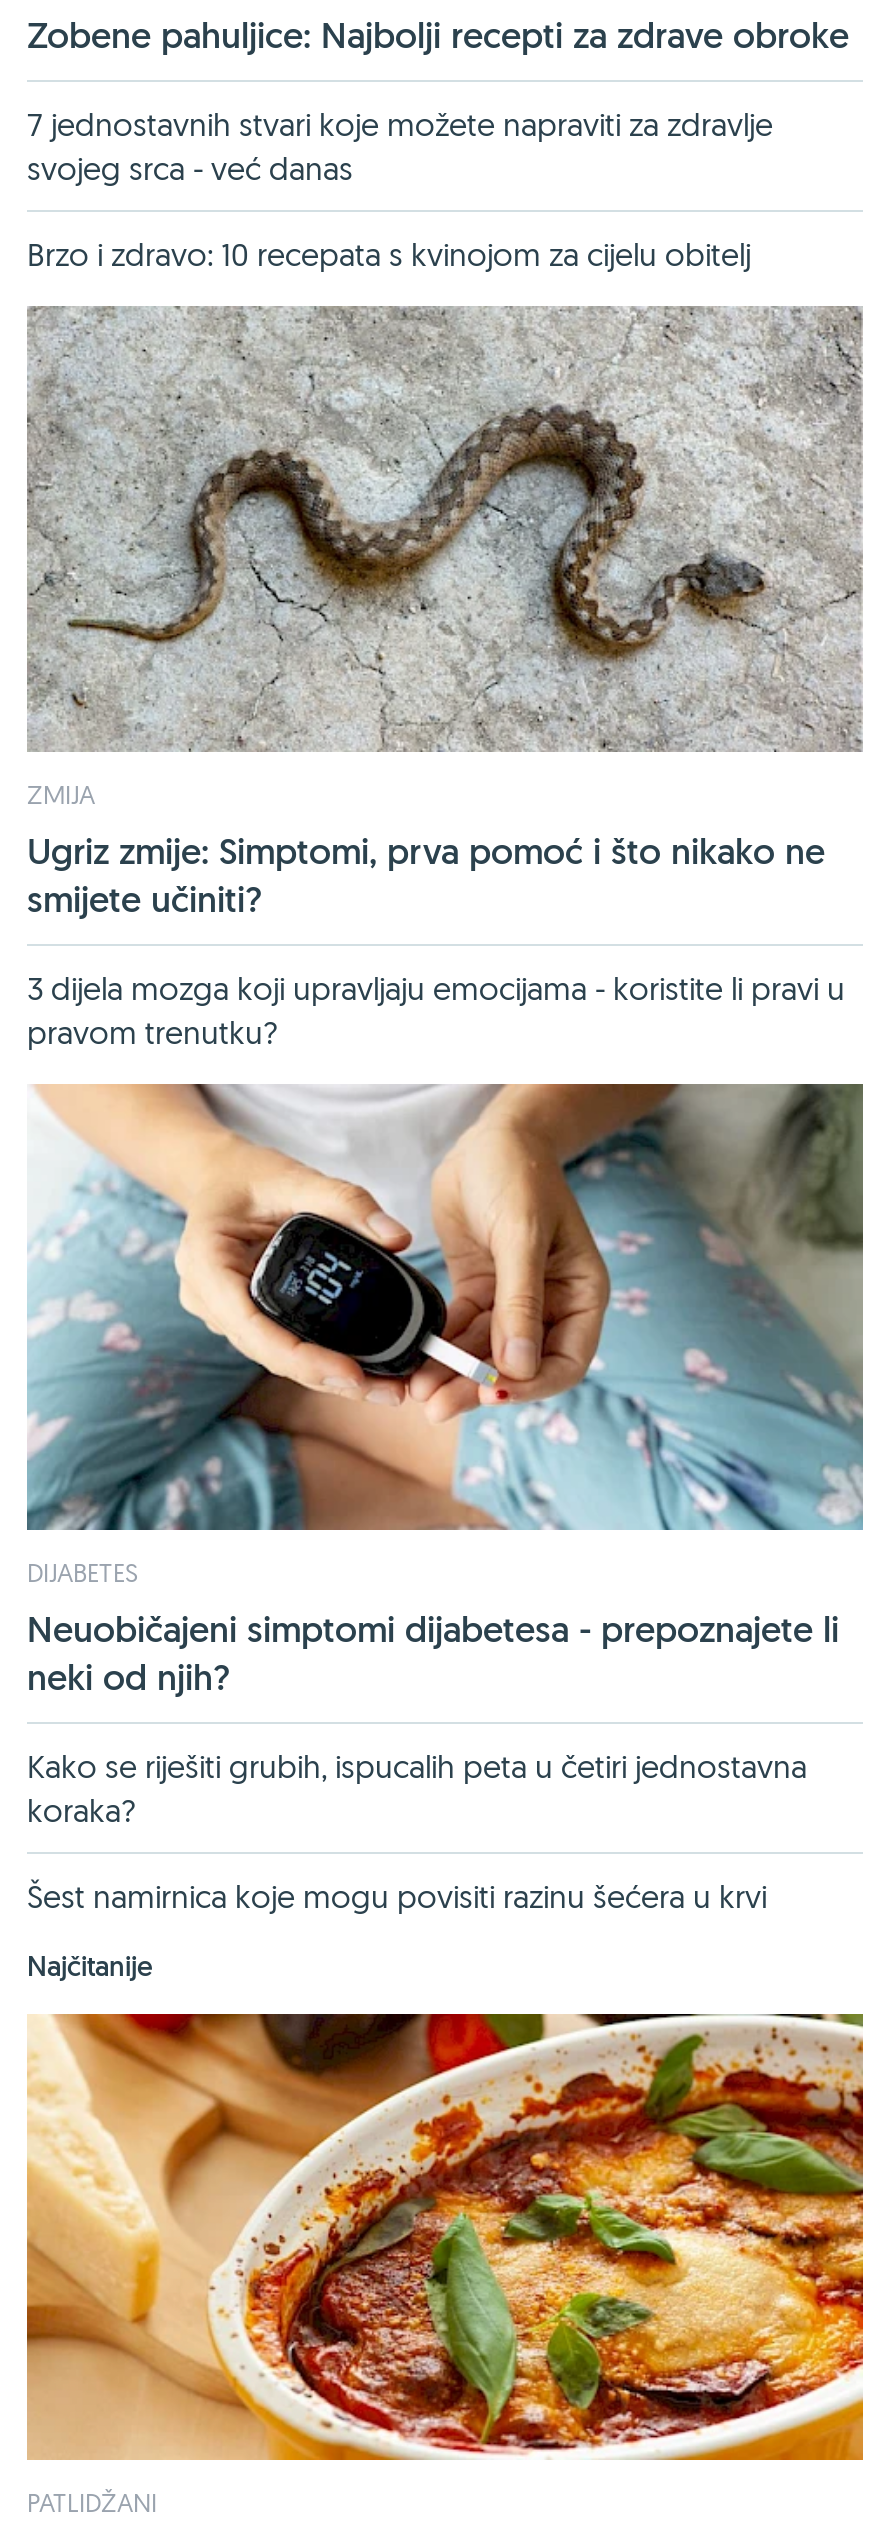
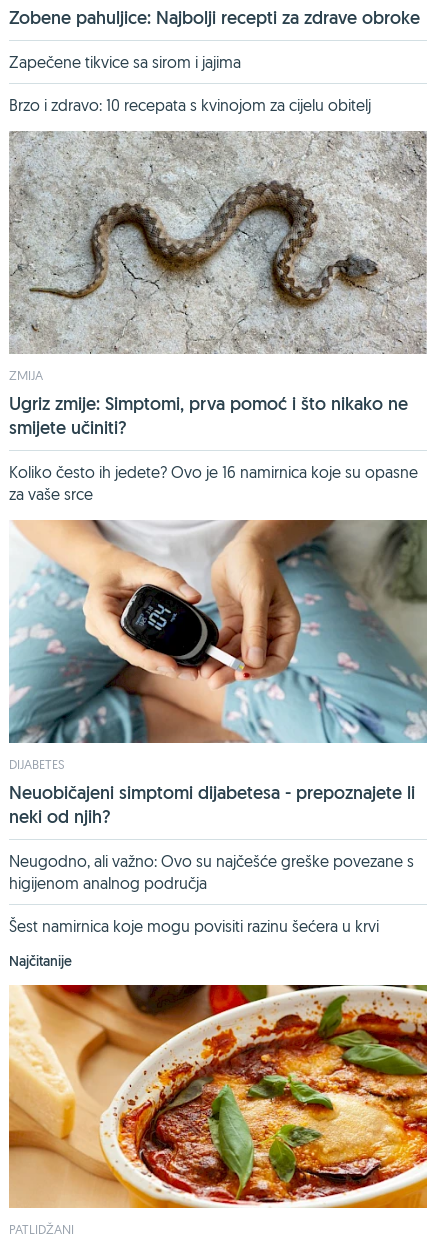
[27,104,773,188] 7 jednostavnih stvari koje možete napraviti za zdravlje | svojeg srca - već danas -> [9,52,241,72] Zapečene tikvice sa sirom i jajima
[27,967,845,1051] 3 dijela mozga koji upravljaju emocijama - koristite li pravi u | pravom trenutku? -> [9,462,418,504] Koliko često ih jedete? Ovo je 16 namirnica koje su opasne | za vaše srce
[27,1745,807,1829] Kako se riješiti grubih, ispucalih peta u četiri jednostavna | koraka? -> [9,851,414,893] Neugodno, ali važno: Ovo su najčešće greške povezane s | higijenom analnog područja

